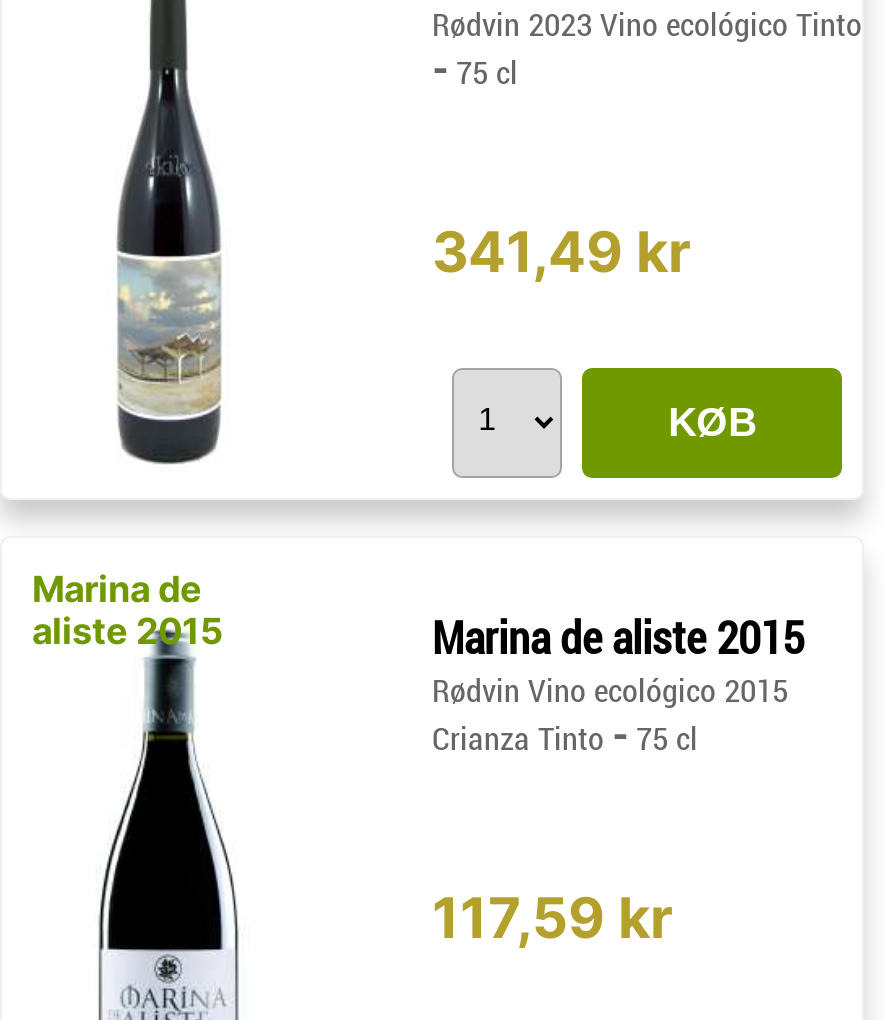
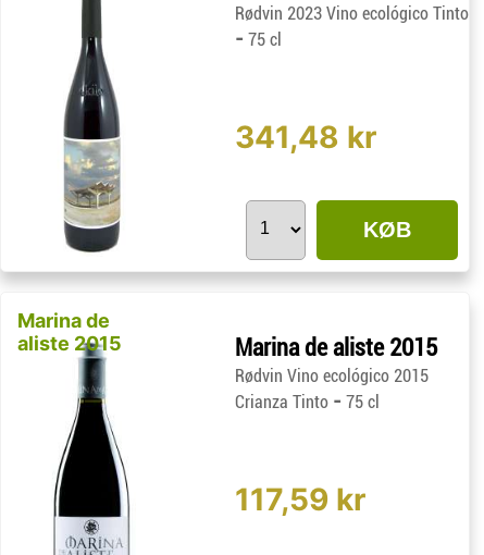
[432,218,690,286] 341,49 kr -> [235,118,376,155] 341,48 kr

